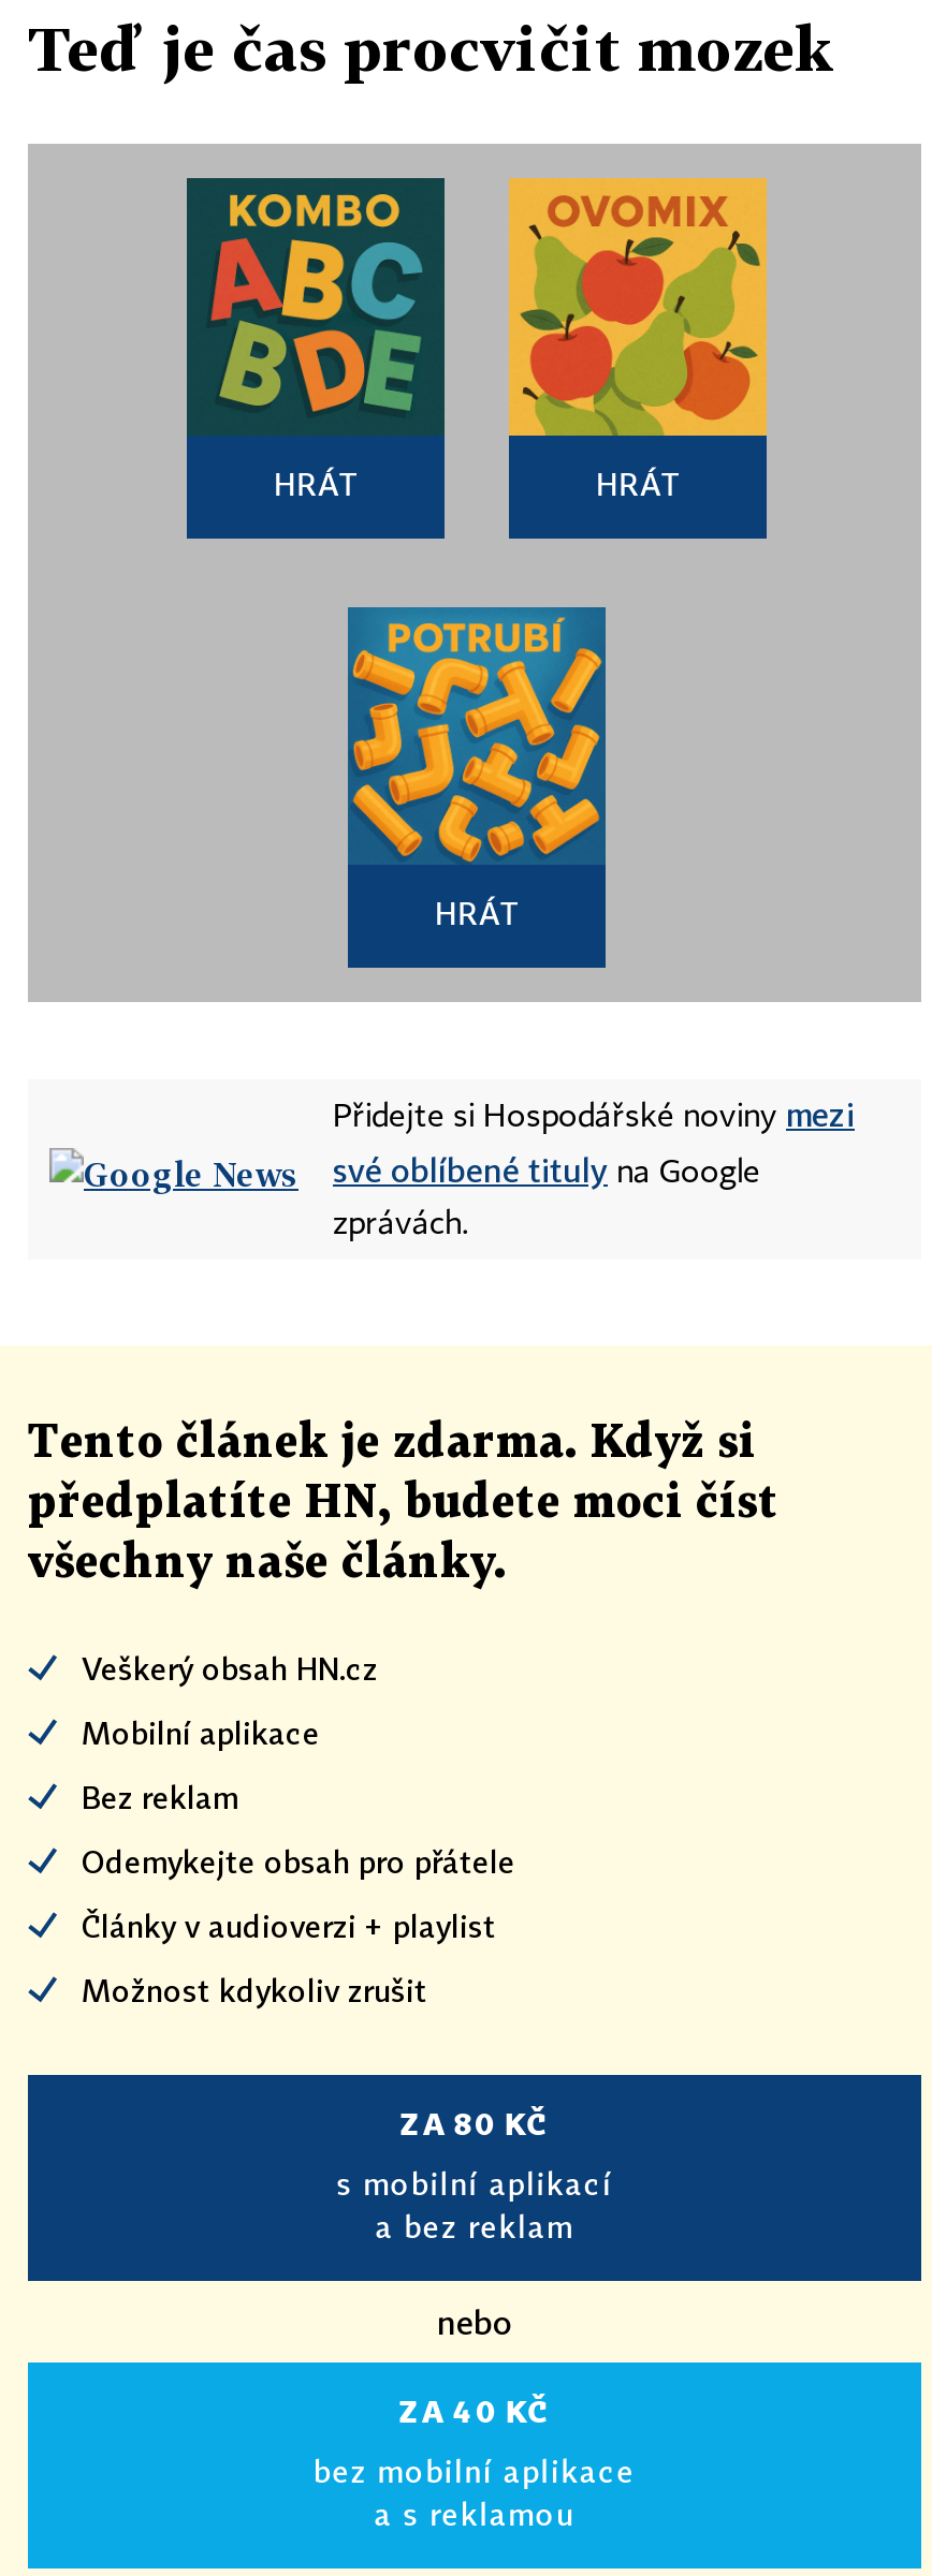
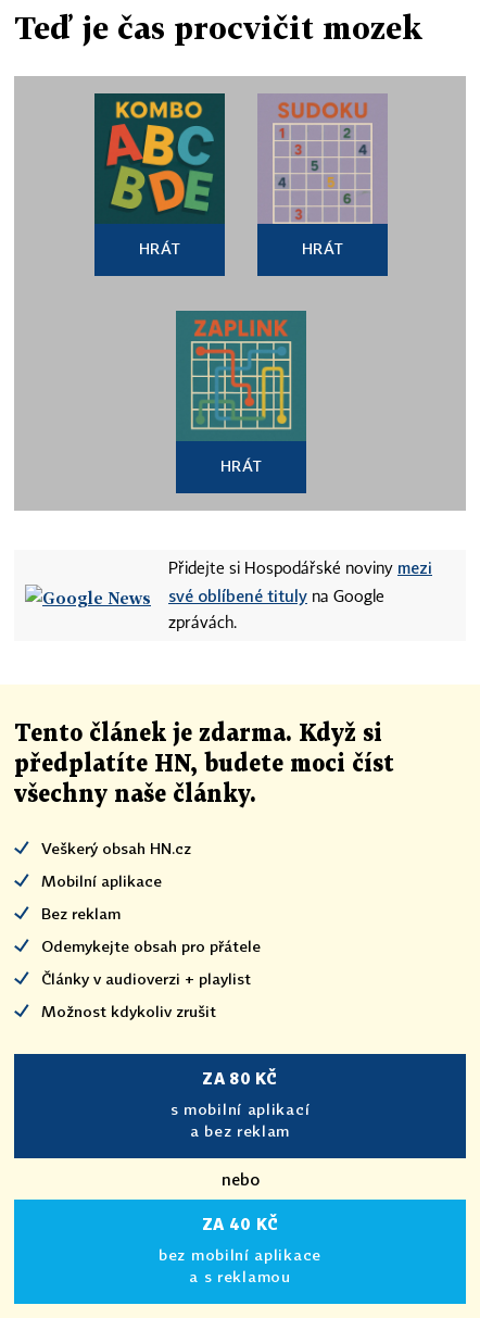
[507,176,769,438] [image] -> [257,93,388,225] [image]
[350,607,601,863] [image] -> [178,311,304,439] [image]

